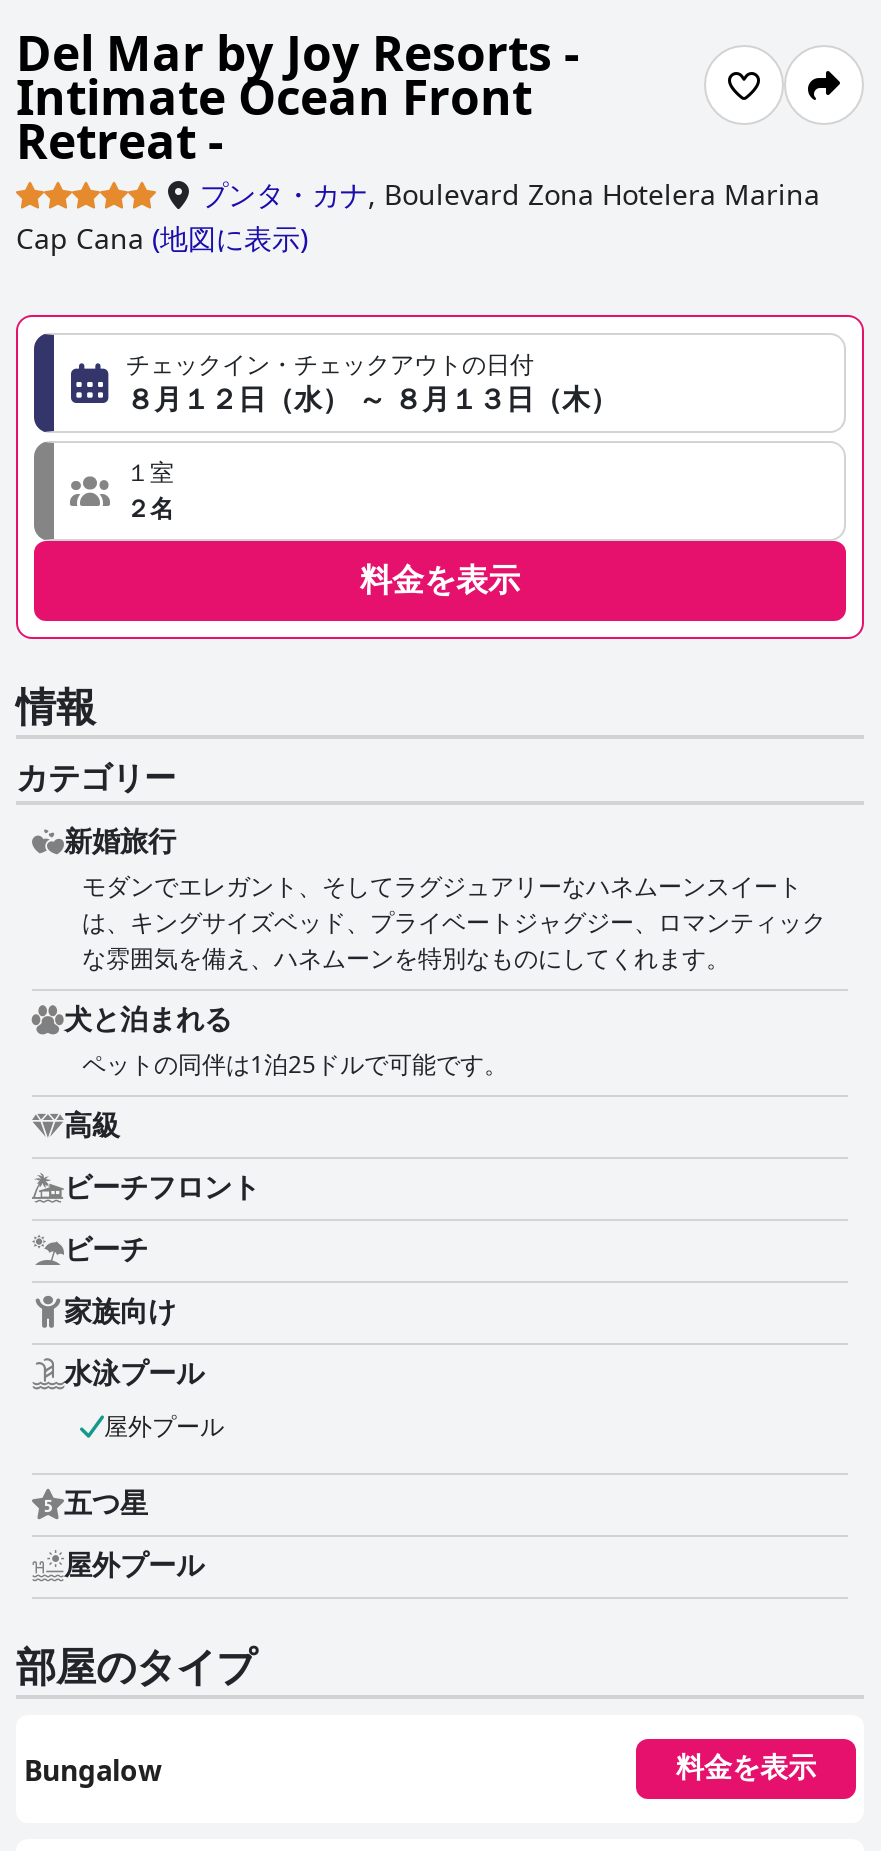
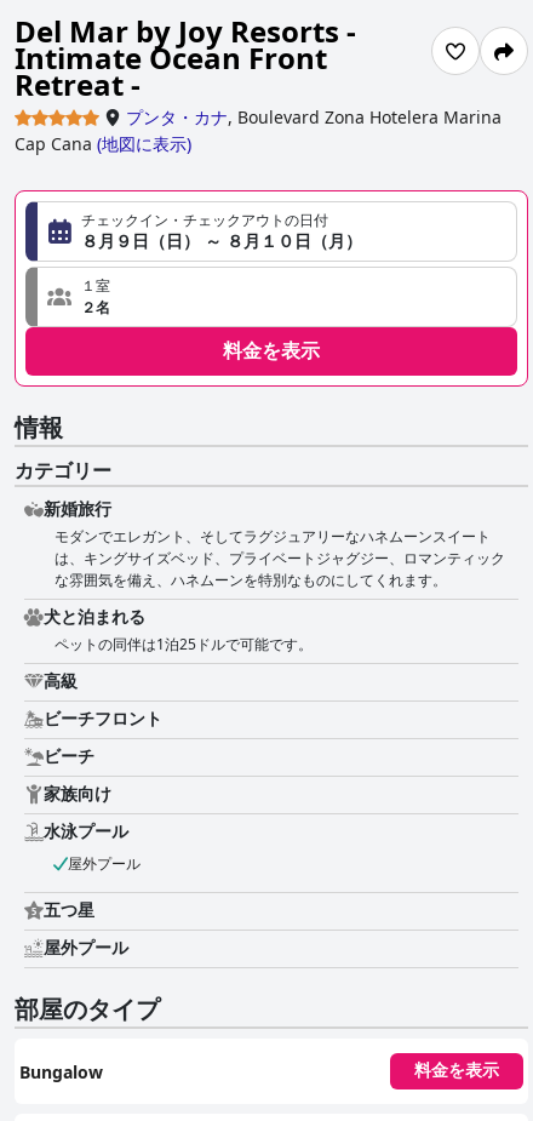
[126,379,618,417] ８月１２日（水） ～ ８月１３日（木） -> [81,229,362,252] ８月９日（日） ～ ８月１０日（月）

